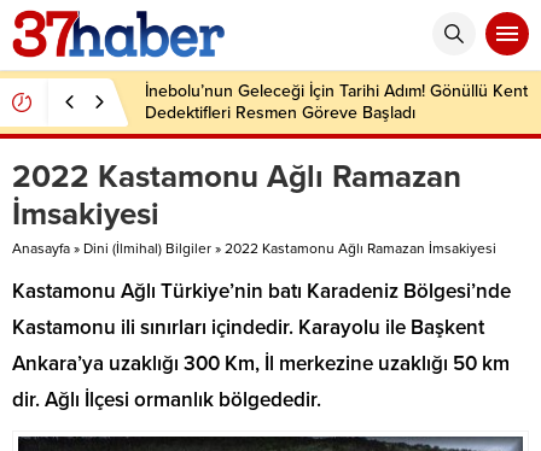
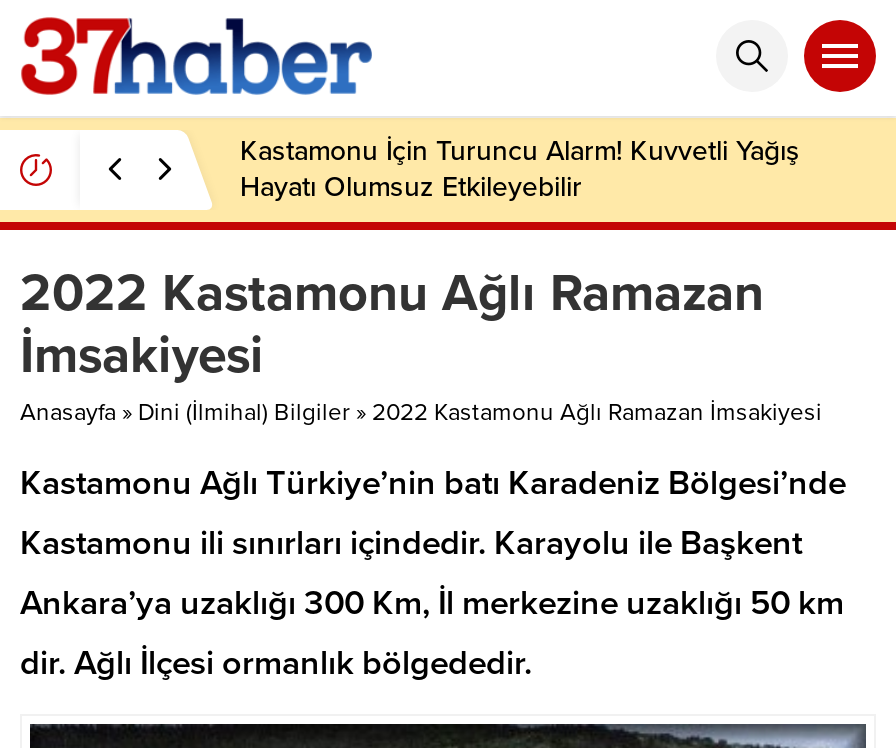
[145,81,528,123] İnebolu’nun Geleceği İçin Tarihi Adım! Gönüllü Kent | Dedektifleri Resmen Göreve Başladı -> [240,134,800,204] Kastamonu İçin Turuncu Alarm! Kuvvetli Yağış | Hayatı Olumsuz Etkileyebilir

